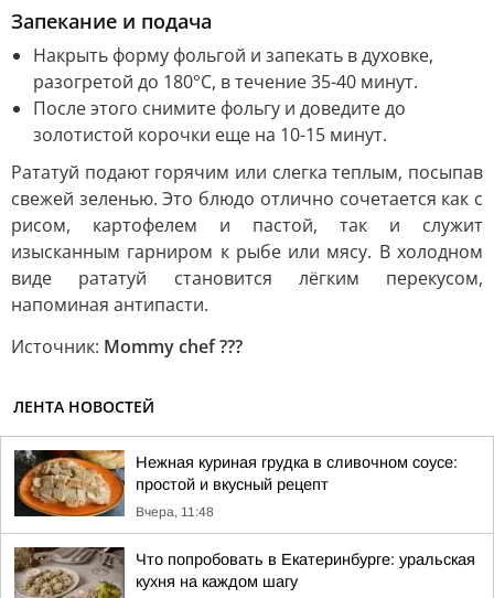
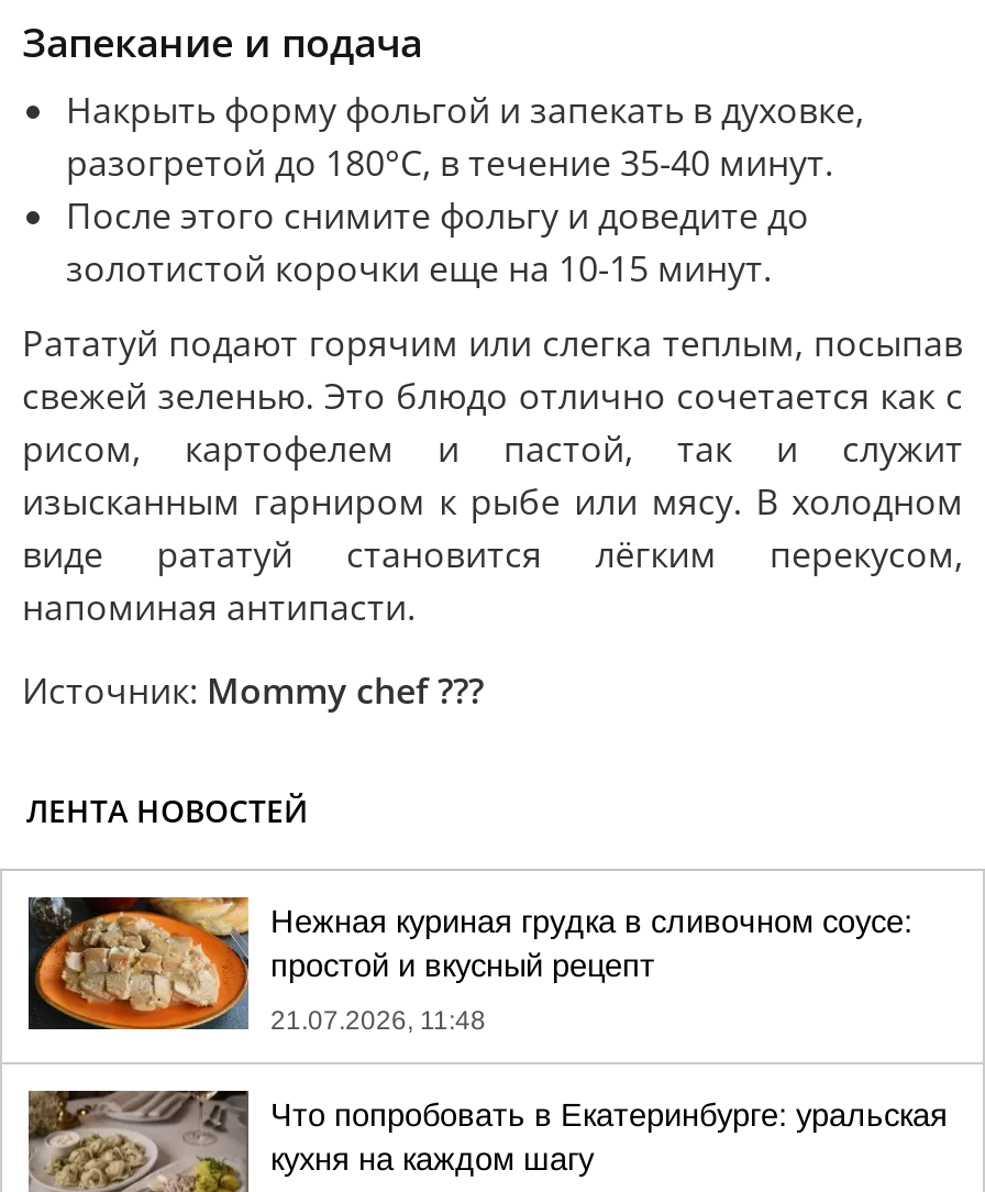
[136,504,214,520] Вчера, 11:48 -> [270,1005,486,1036] 21.07.2026, 11:48

